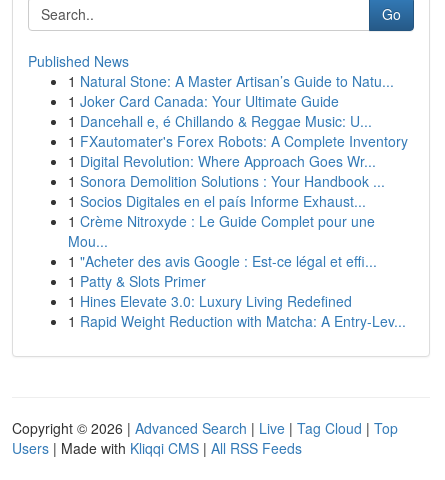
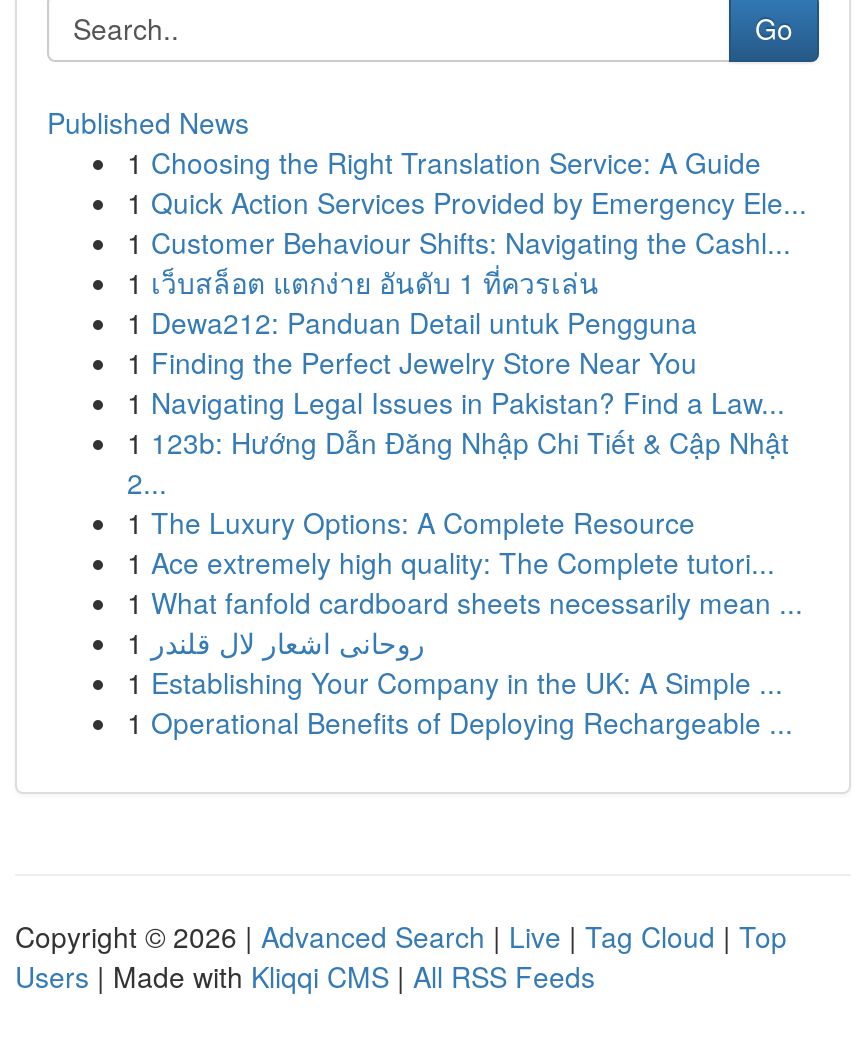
[68,71,408,331] 1 Natural Stone: A Master Artisan’s Guide to Natu... | 1 Joker Card Canada: Your Ultimate Guide | 1 Dancehall e, é Chillando & Reggae Music: U... | 1 FXautomater's Forex Robots: A Complete Inventory | 1 Digital Revolution: Where Approach Goes Wr... | 1 Sonora Demolition Solutions : Your Handbook ... | 1 Socios Digitales en el país Informe Exhaust... | 1 Crème Nitroxyde : Le Guide Complet pour une | Mou... | 1 "Acheter des avis Google : Est-ce légal et effi... | 1 Patty & Slots Primer | 1 Hines Elevate 3.0: Luxury Living Redefined | 1 Rapid Weight Reduction with Matcha: A Entry-Lev... -> [127,142,807,742] 1 Choosing the Right Translation Service: A Guide | 1 Quick Action Services Provided by Emergency Ele... | 1 Customer Behaviour Shifts: Navigating the Cashl... | 1 เว็บสล็อต แตกง่าย อันดับ 1 ที่ควรเล่น | 1 Dewa212: Panduan Detail untuk Pengguna | 1 Finding the Perfect Jewelry Store Near You | 1 Navigating Legal Issues in Pakistan? Find a Law... | 1 123b: Hướng Dẫn Đăng Nhập Chi Tiết & Cập Nhật | 2... | 1 The Luxury Options: A Complete Resource | 1 Ace extremely high quality: The Complete tutori... | 1 What fanfold cardboard sheets necessarily mean ... | 1 روحانی اشعار لال قلندر | 1 Establishing Your Company in the UK: A Simple ... | 1 Operational Benefits of Deploying Rechargeable ...

